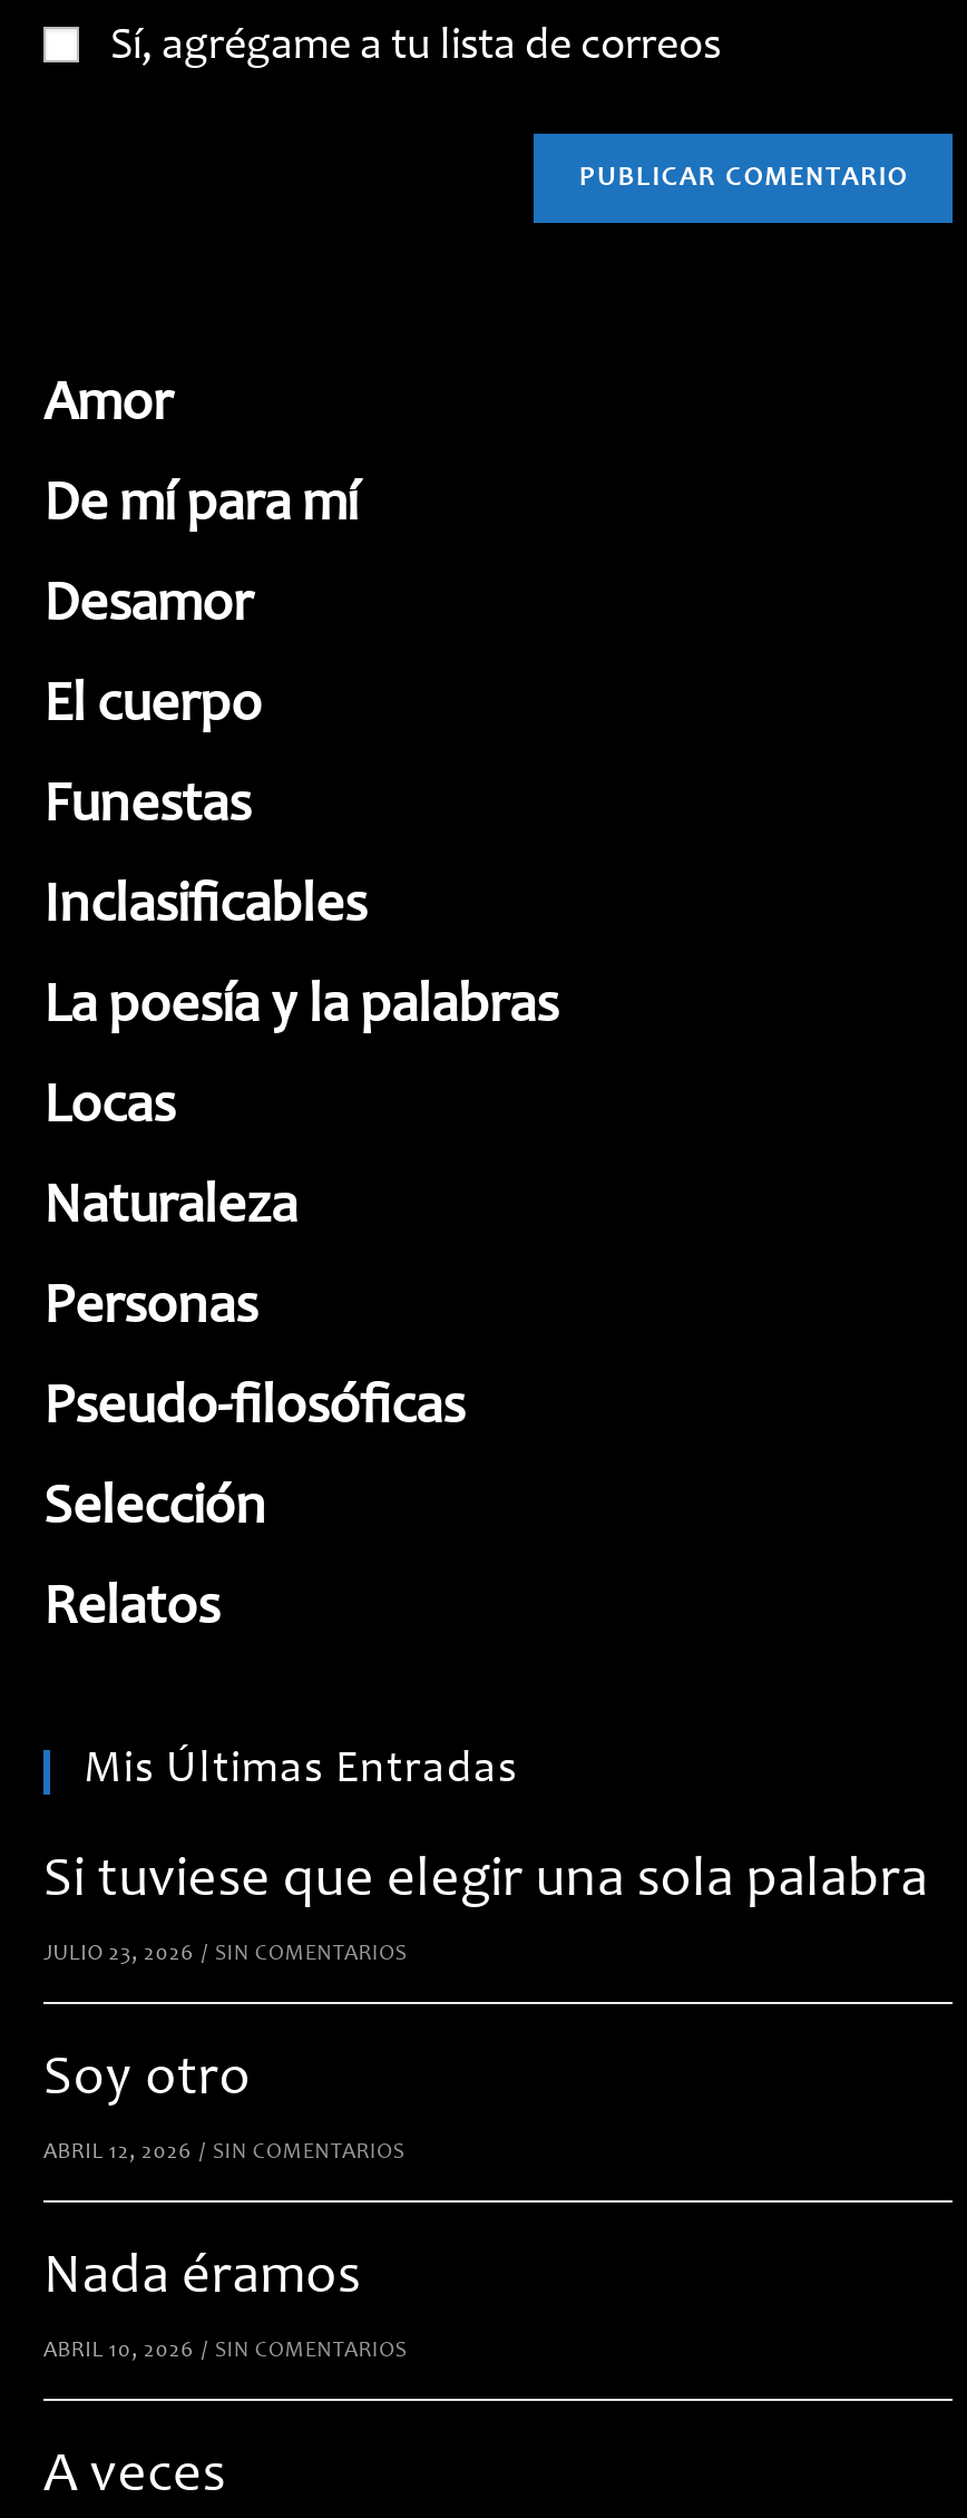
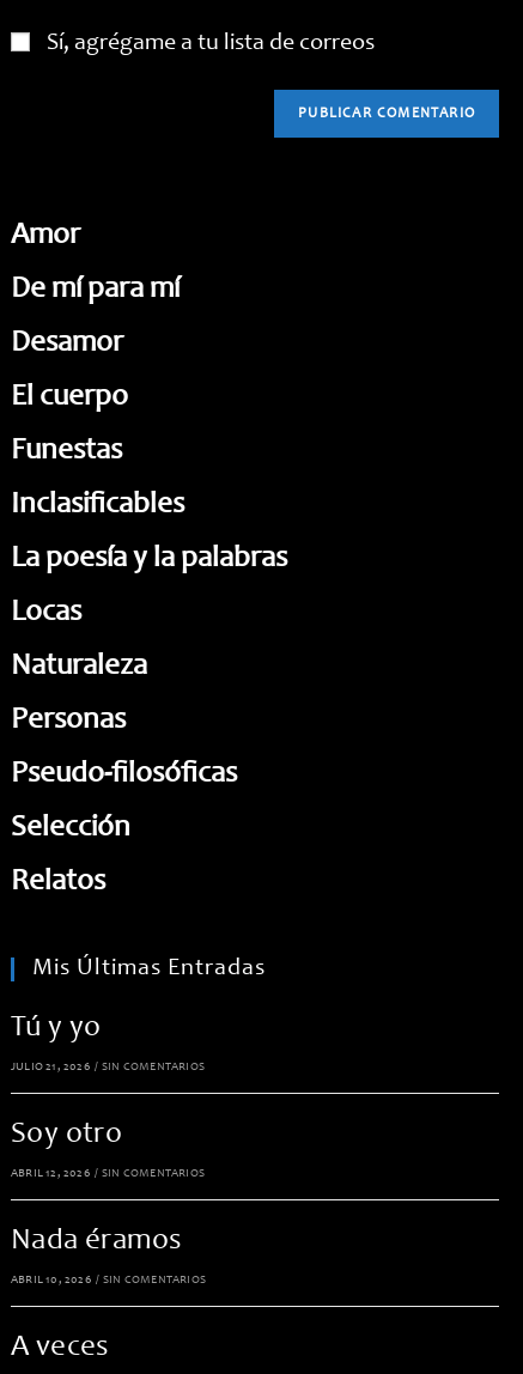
[43,1855,928,1911] Si tuviese que elegir una sola palabra -> [11,1014,101,1044] Tú y yo
[43,1944,407,1966] JULIO 23, 2026 / SIN COMENTARIOS -> [11,1062,205,1074] JULIO 21, 2026 / SIN COMENTARIOS

